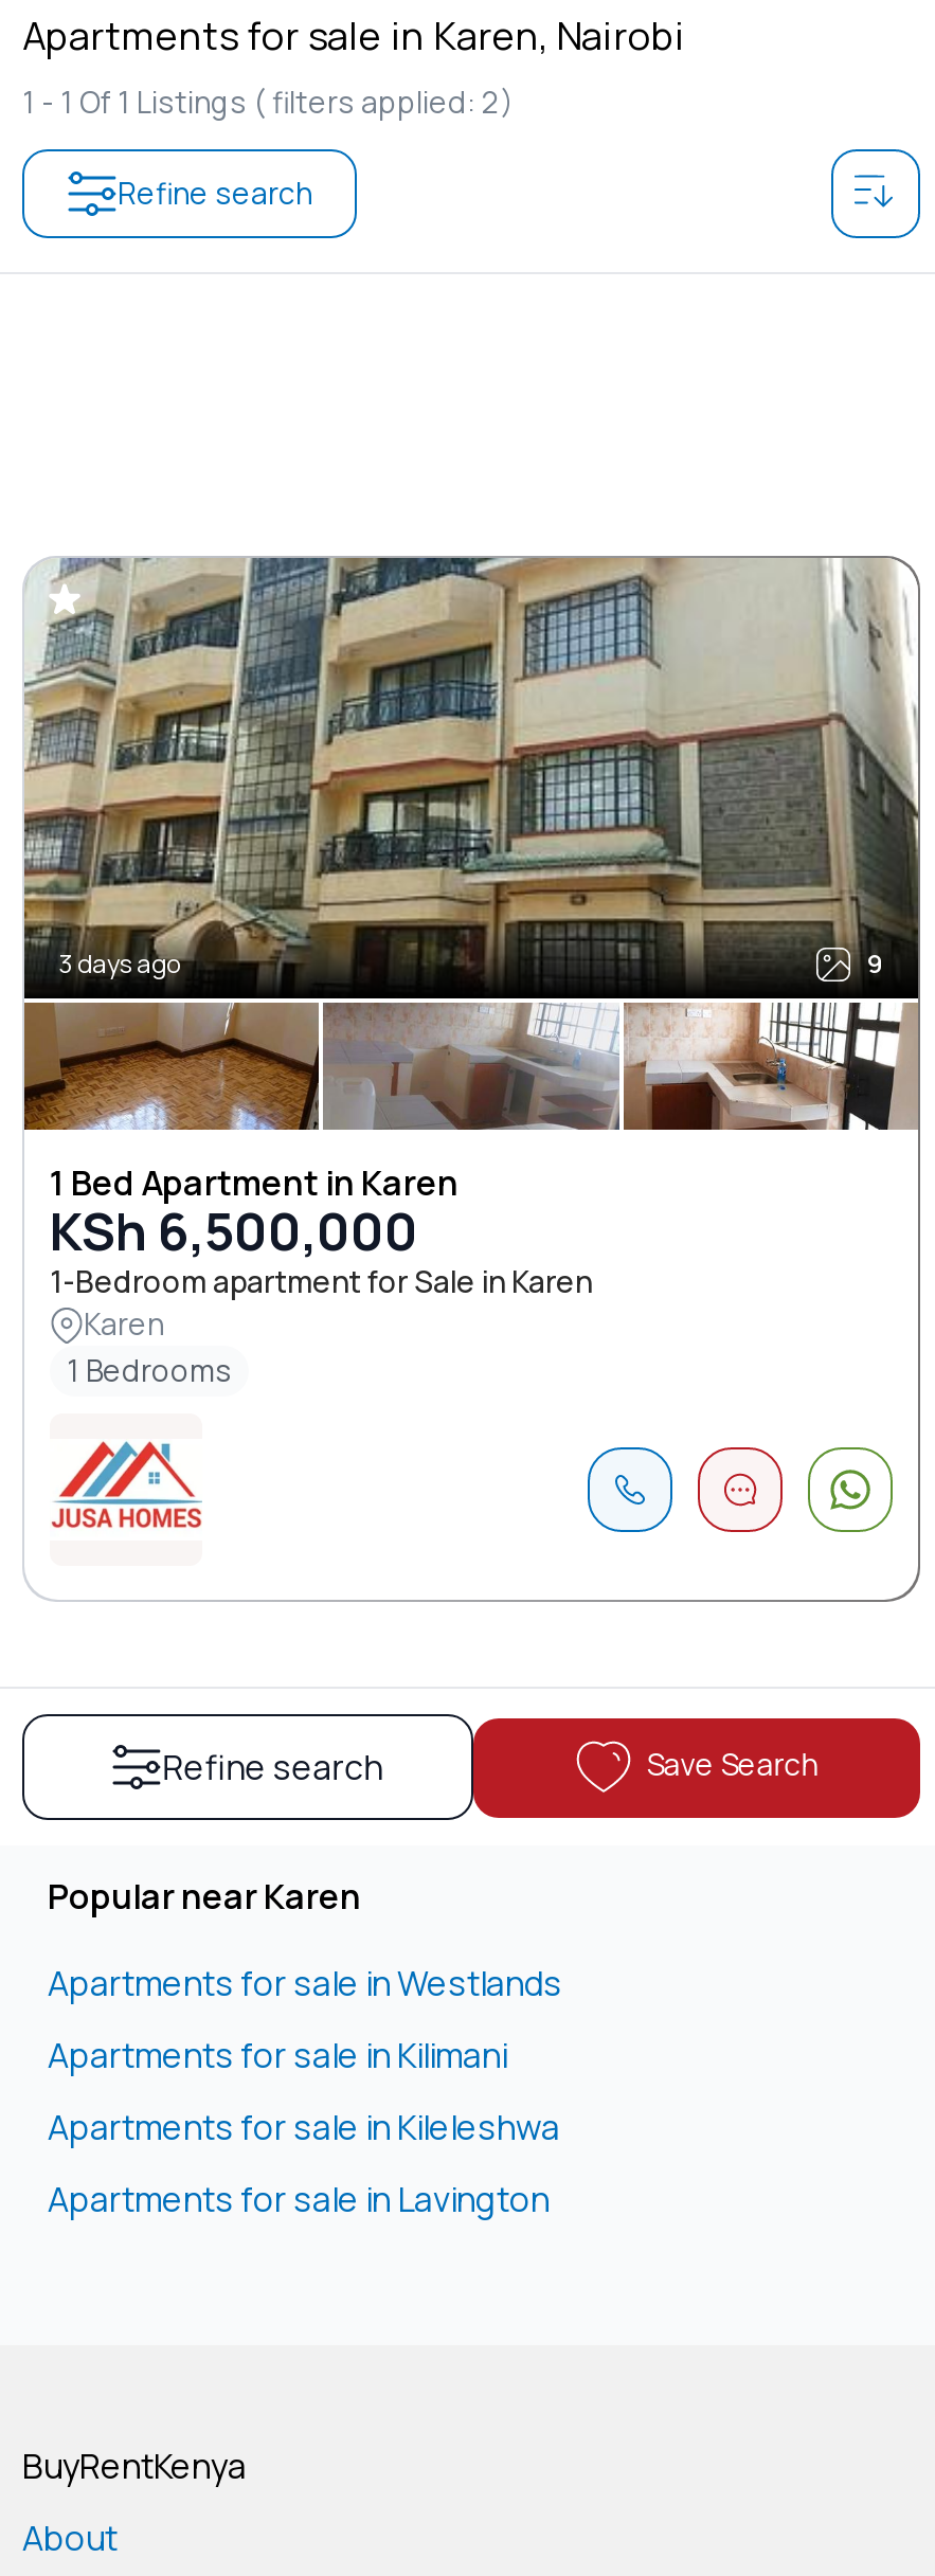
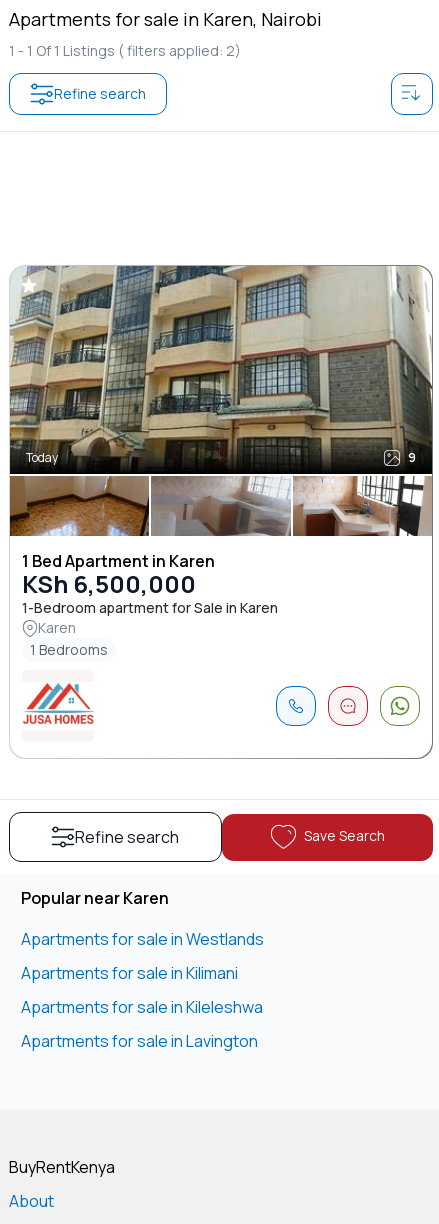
[58,945,179,981] 3 days ago -> [26,449,58,466] Today

